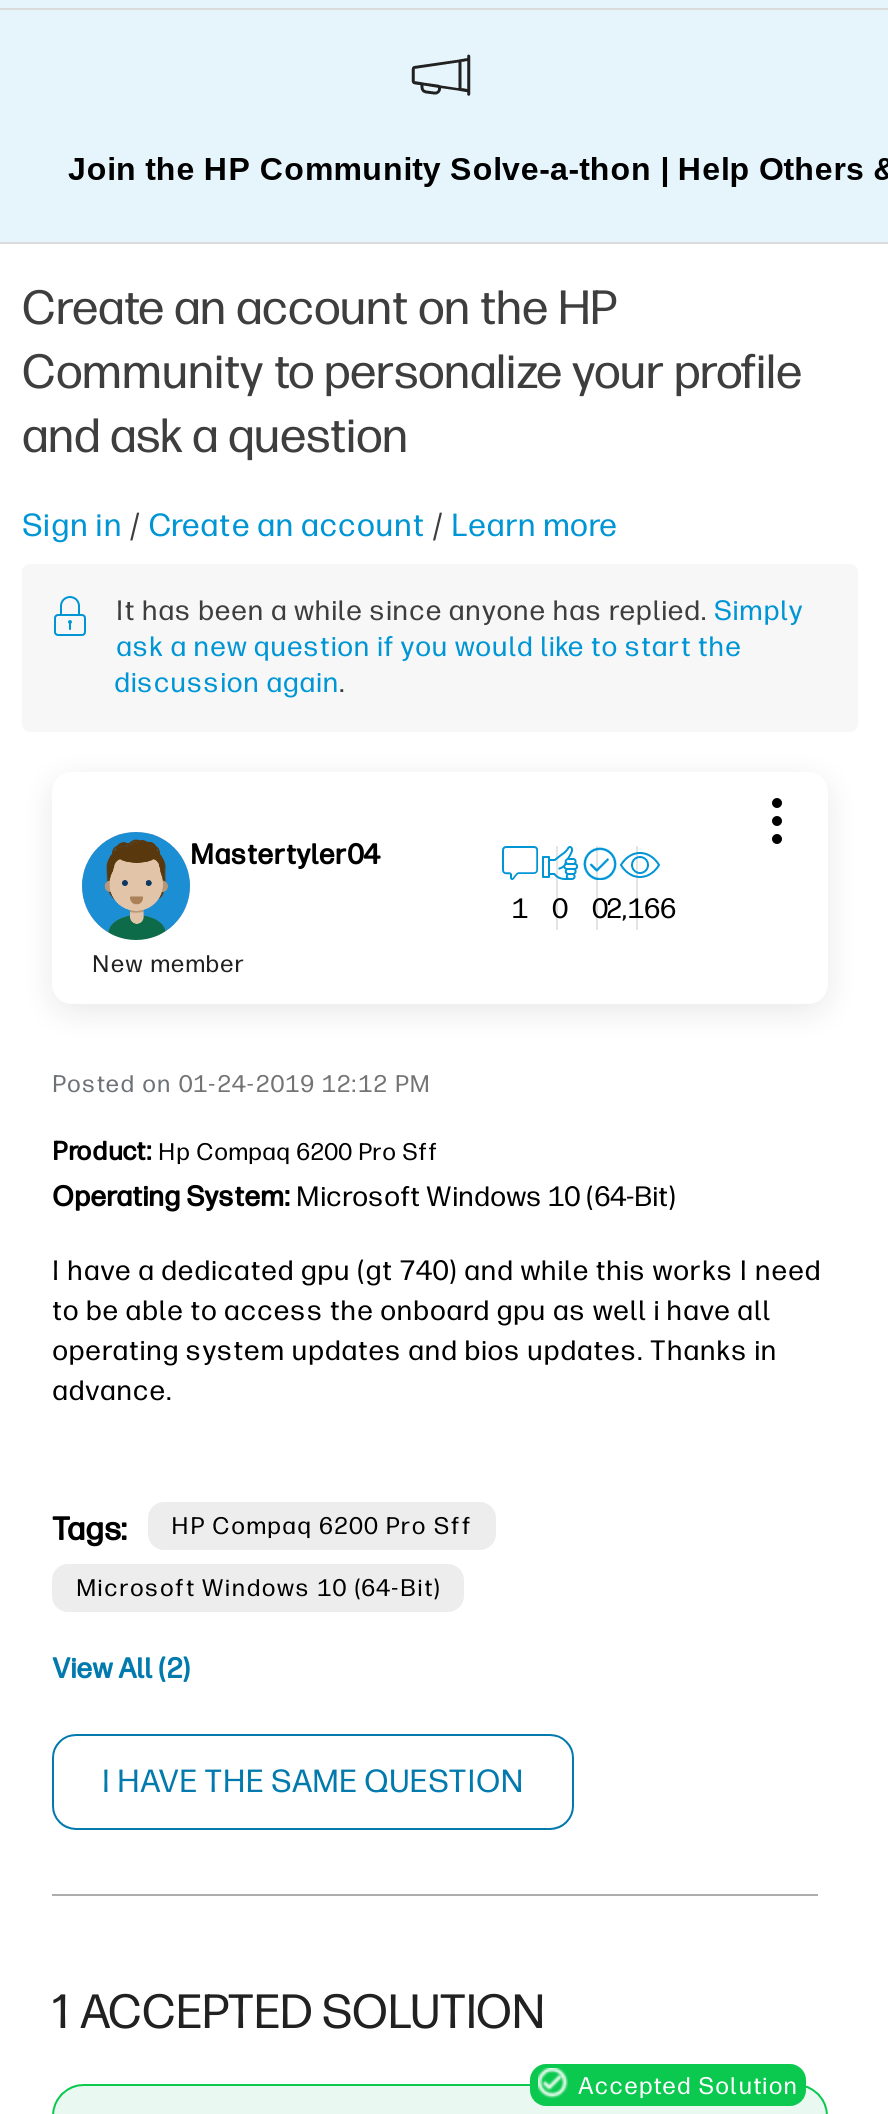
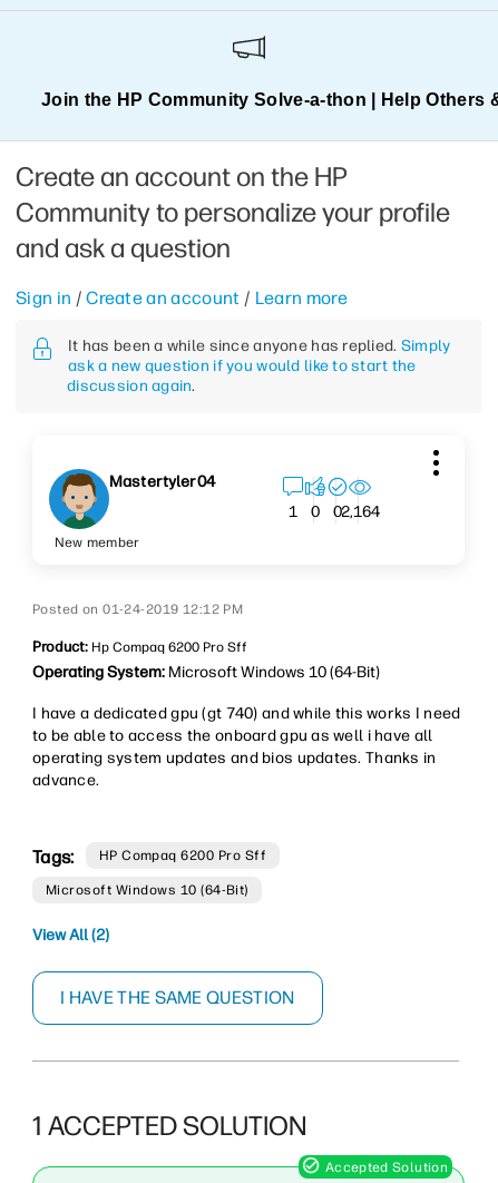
[512,891,676,926] 1 0 02,166 -> [288,502,380,521] 1 0 02,164

